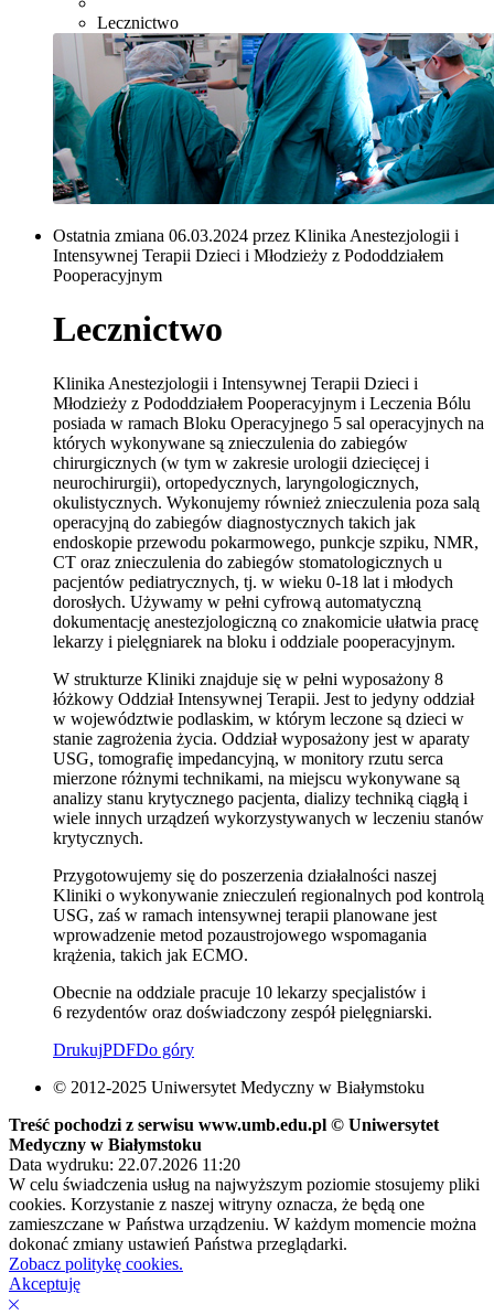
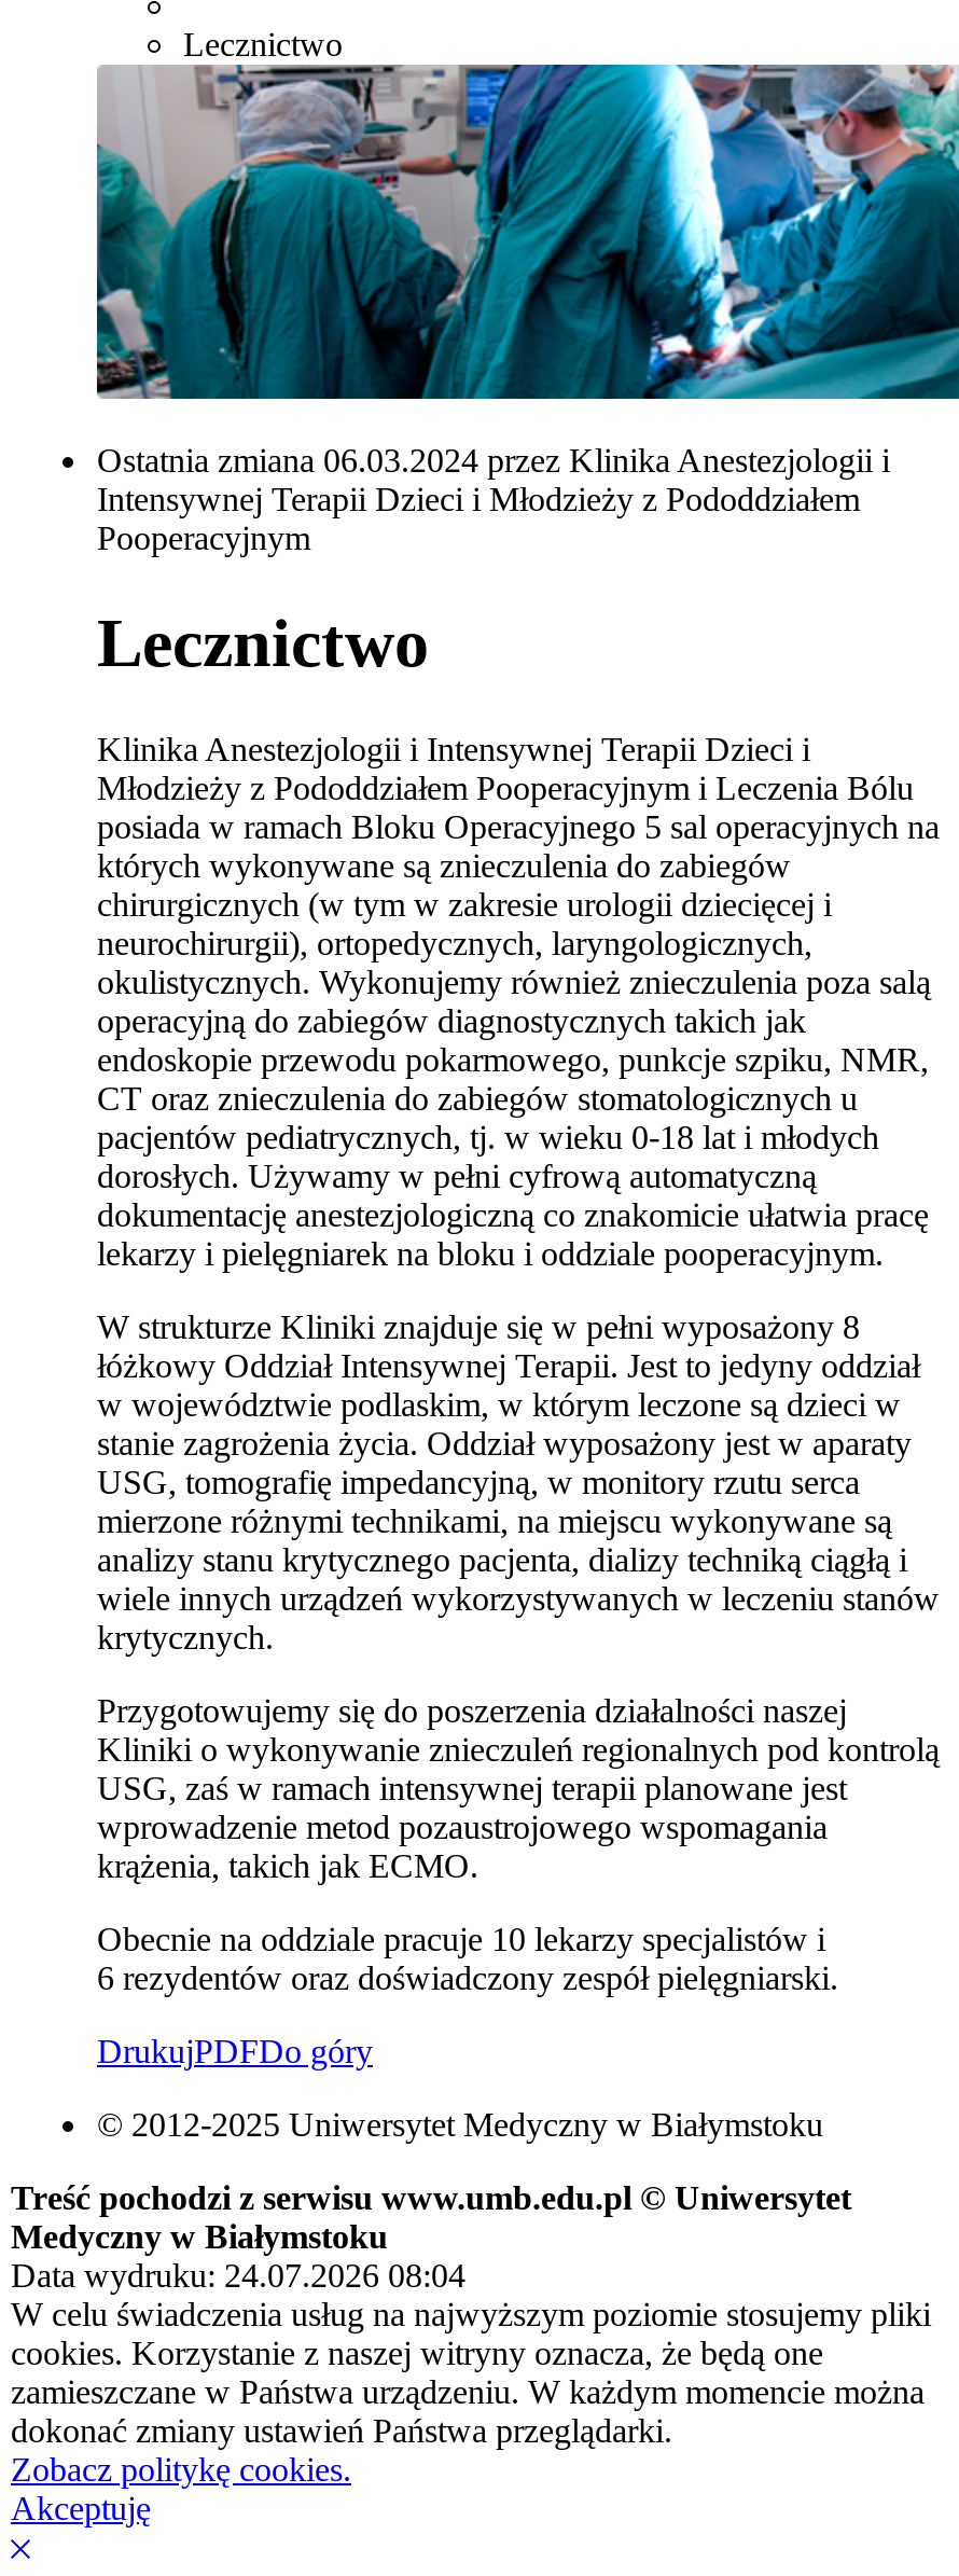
[9,1155,240,1174] Data wydruku: 22.07.2026 11:20 -> [11,2257,465,2293] Data wydruku: 24.07.2026 08:04

